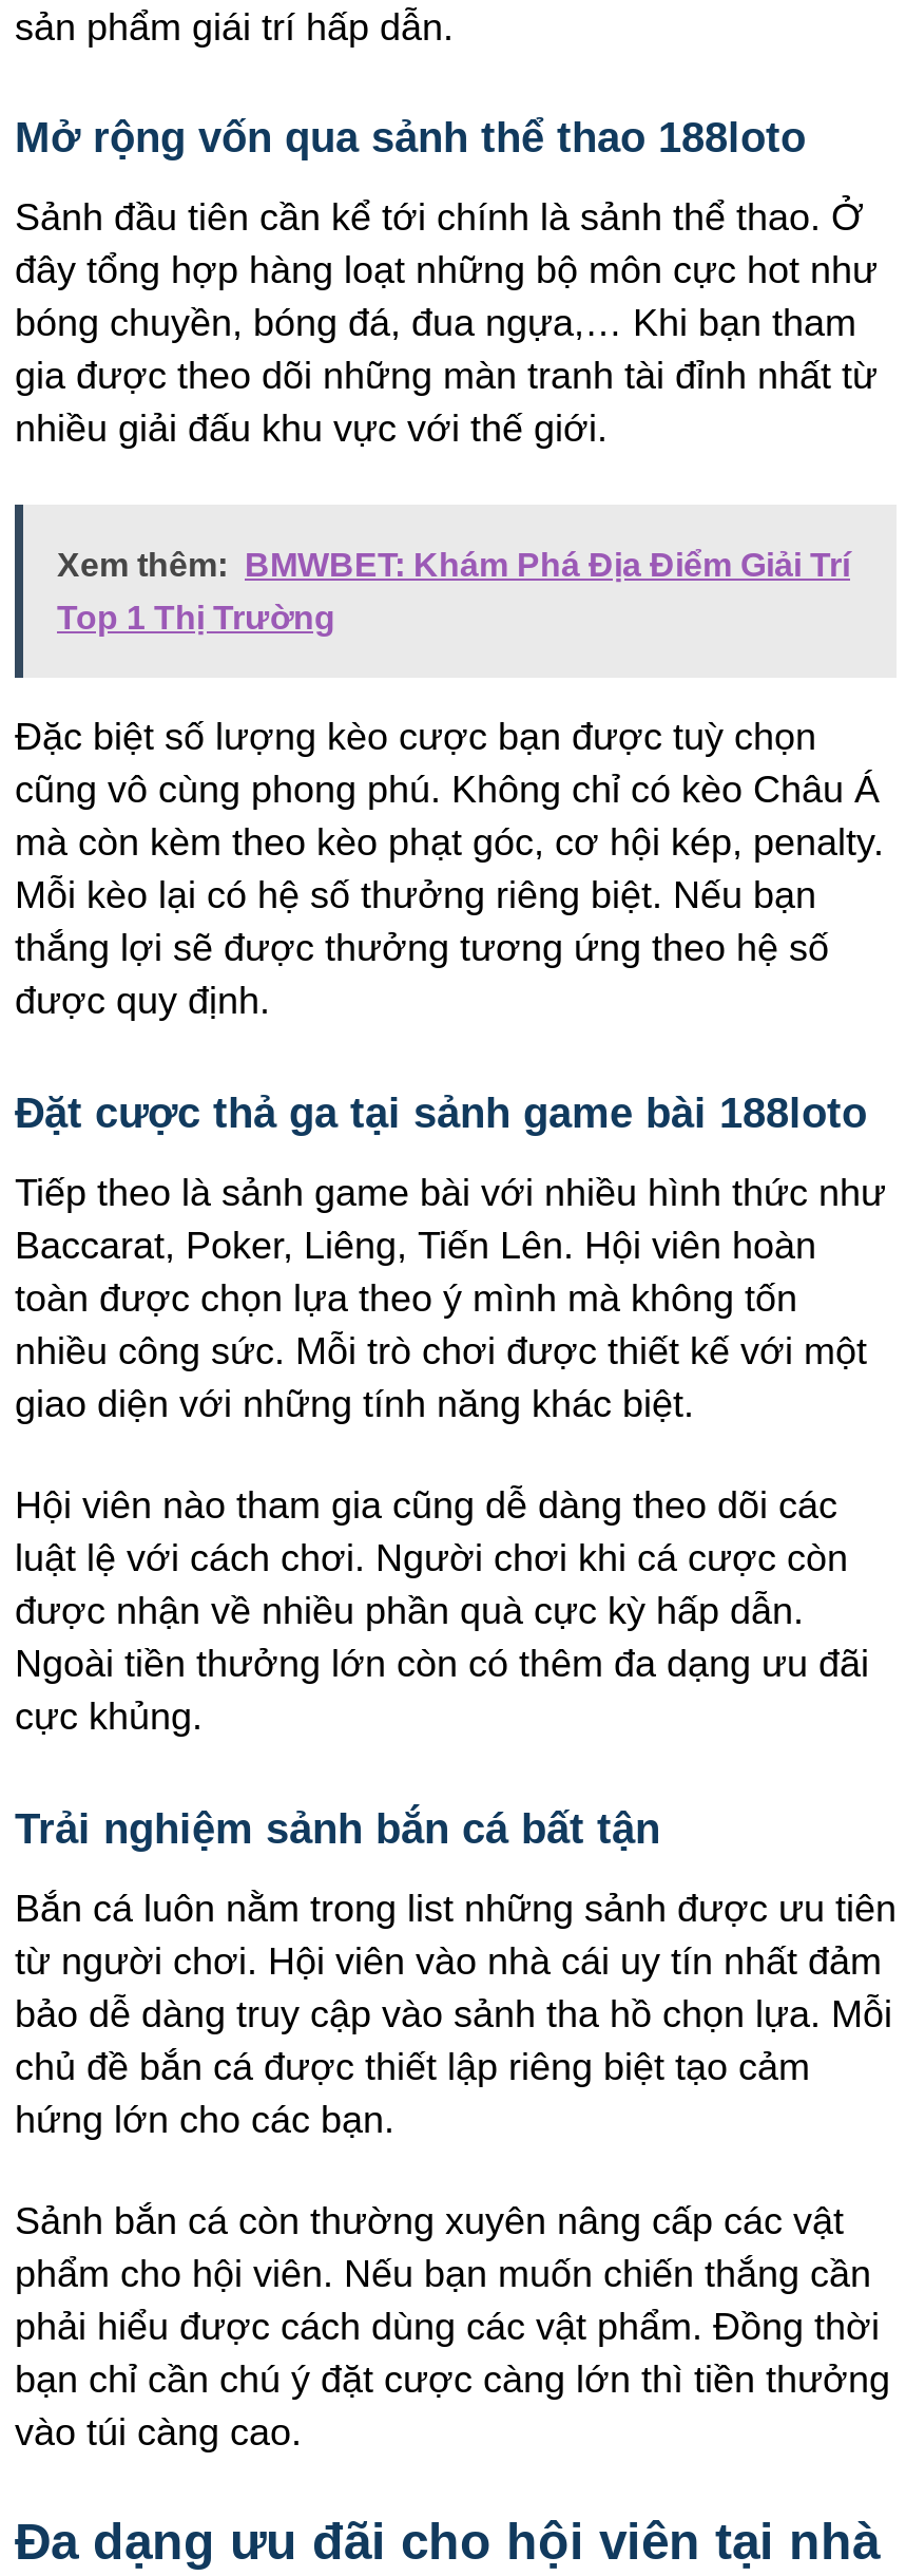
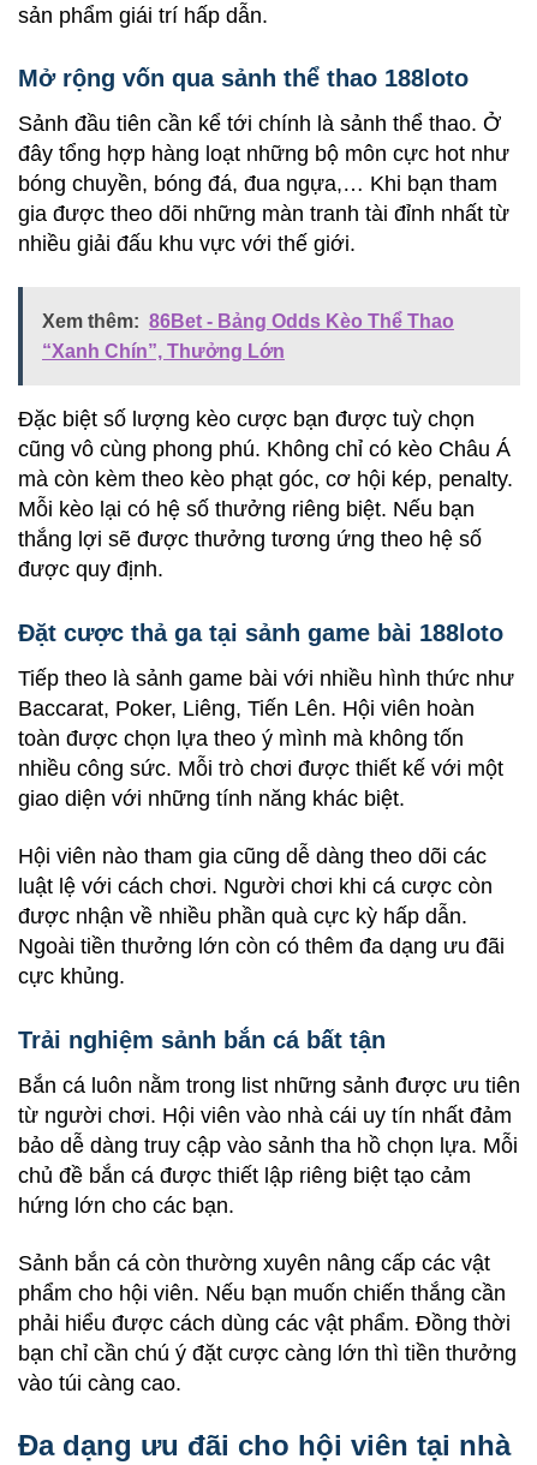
[57,548,850,583] Xem thêm: BMWBET: Khám Phá Địa Điểm Giải Trí -> [42,311,454,332] Xem thêm: 86Bet - Bảng Odds Kèo Thể Thao
[57,600,335,636] Top 1 Thị Trường -> [42,341,285,362] “Xanh Chín”, Thưởng Lớn

